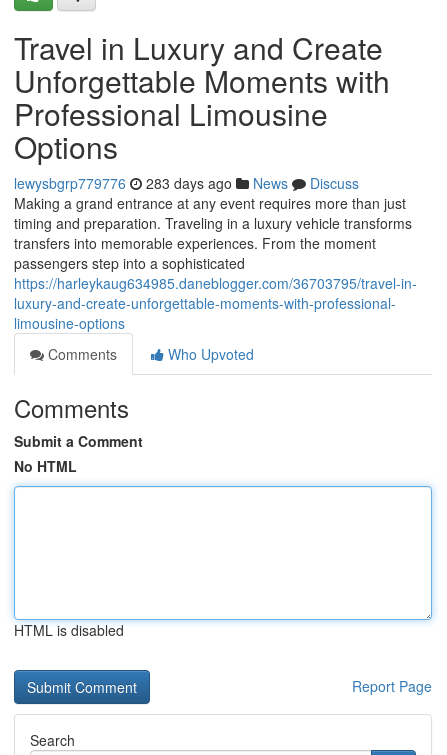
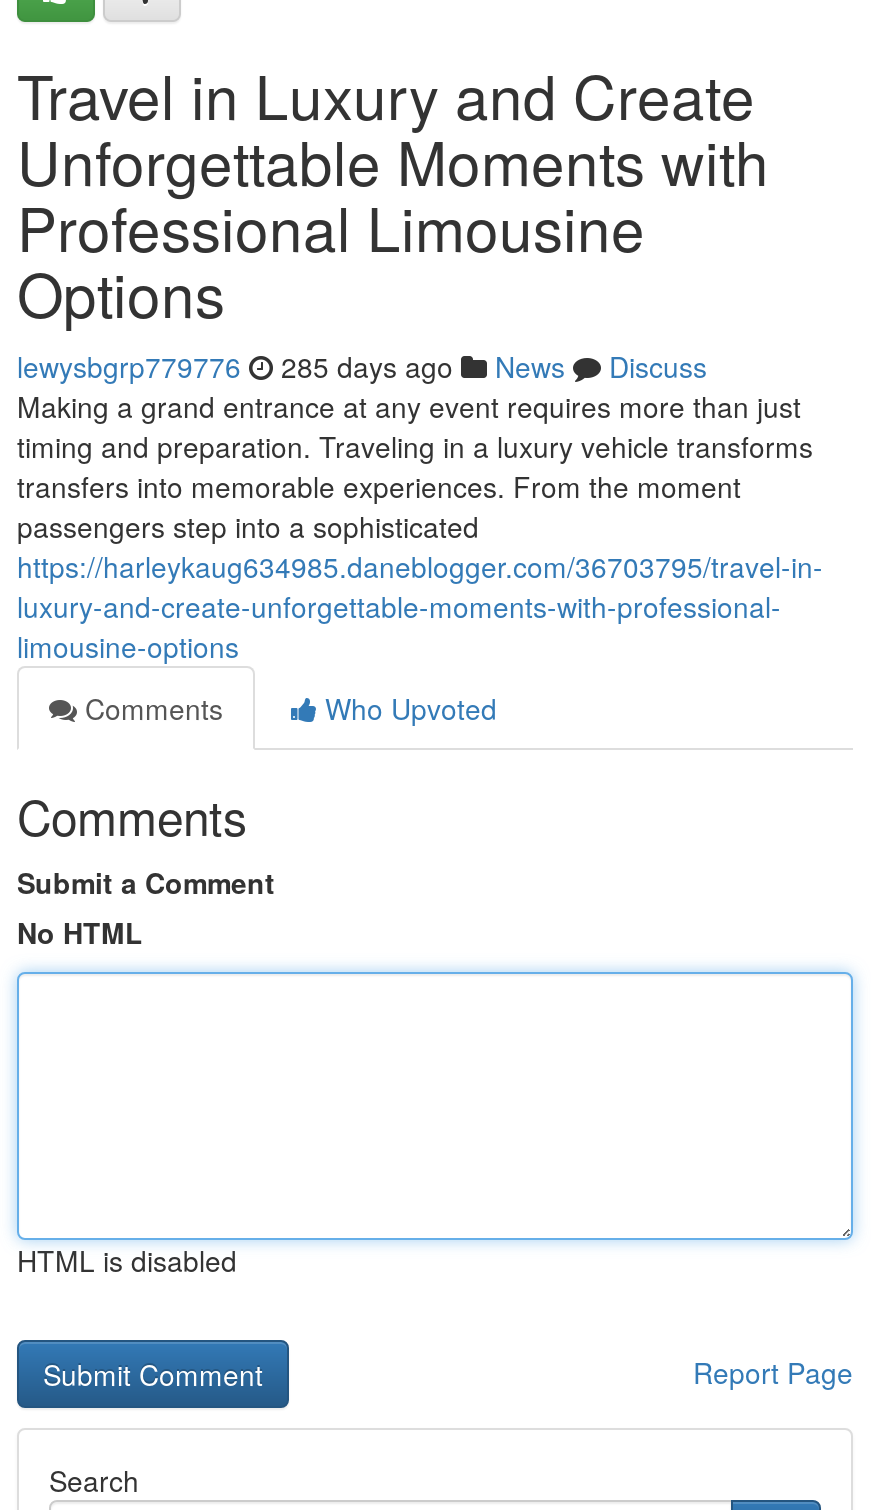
[14,173,359,193] lewysbgrp779776 283 days ago News Discuss -> [17,346,707,386] lewysbgrp779776 285 days ago News Discuss

